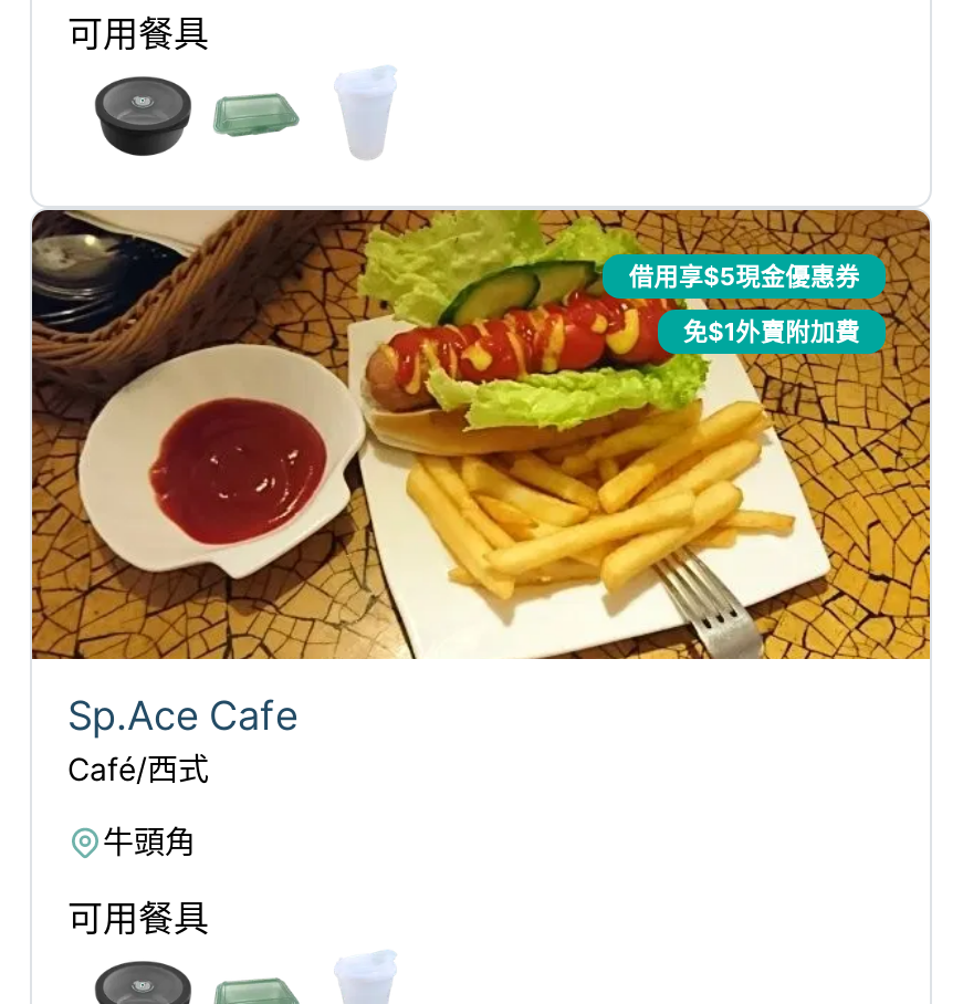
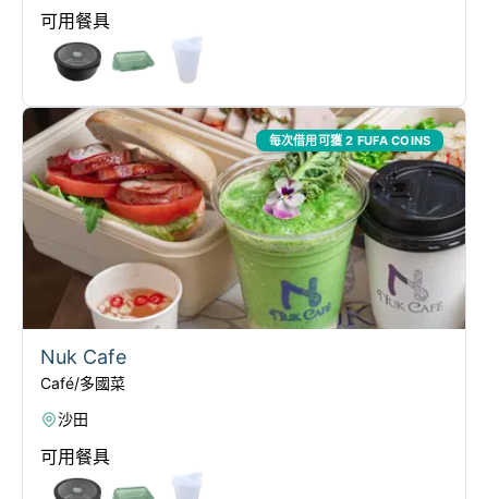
[30,208,932,661] [image] | 借用享$5現金優惠券 | 免$1外賣附加費 -> [22,107,466,330] [image] | 每次借用可獲 2 FUFA COINS
[67,693,297,861] Sp.Ace Cafe | Café/西式 | 牛頭角 -> [40,346,126,429] Nuk Cafe | Café/多國菜 | 沙田

